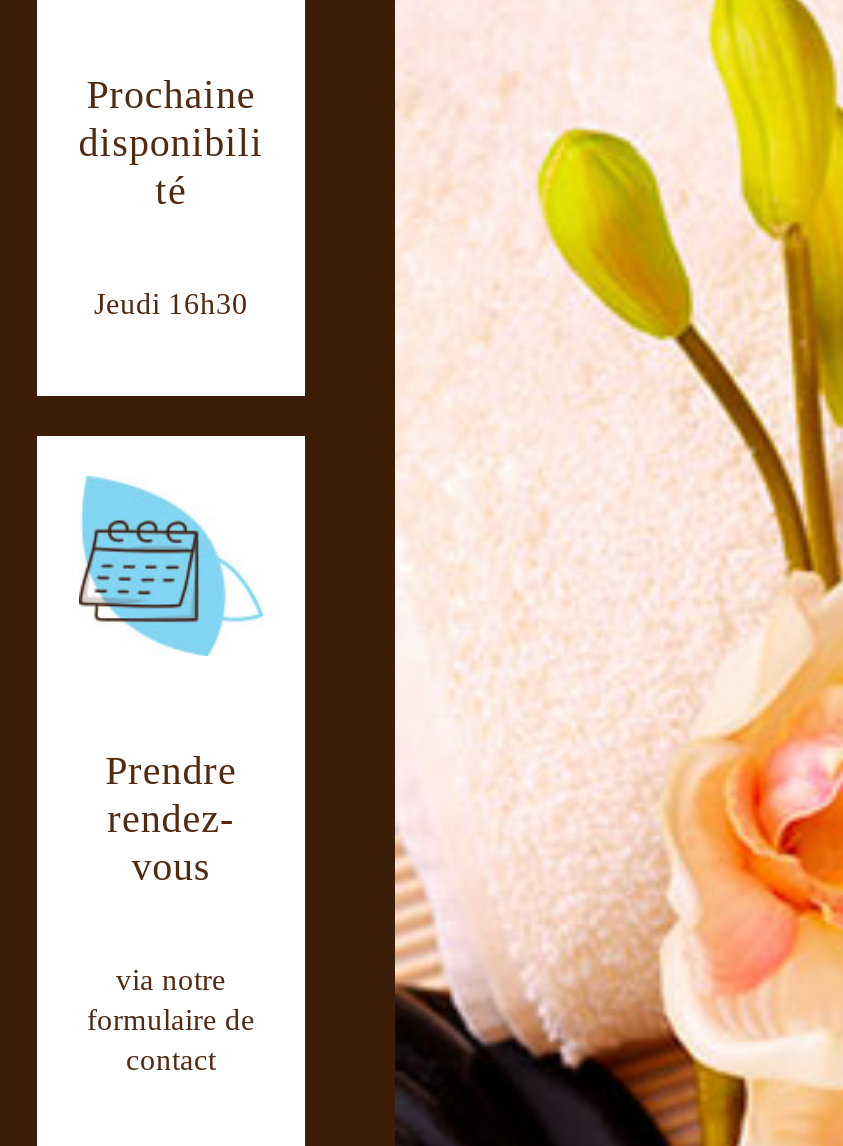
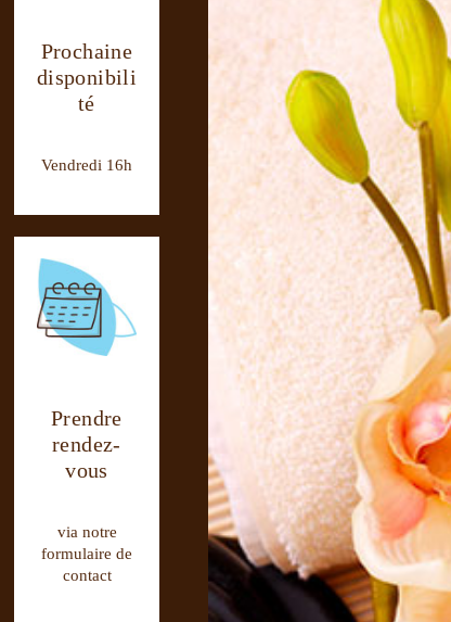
[94,288,248,320] Jeudi 16h30 -> [41,156,132,174] Vendredi 16h

